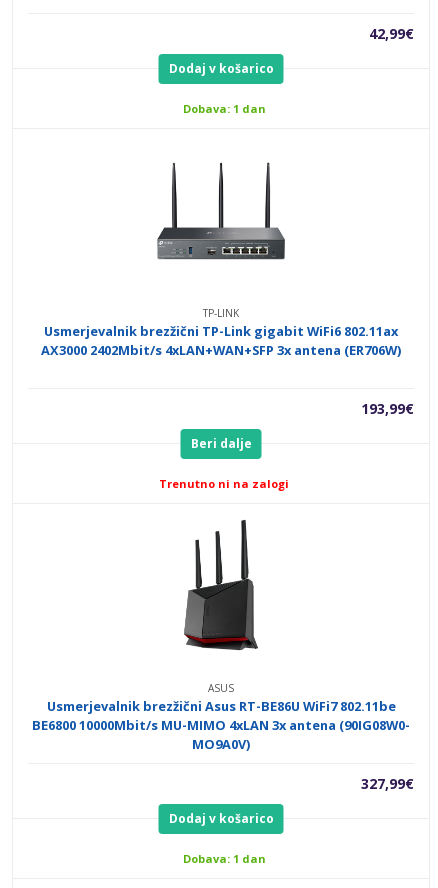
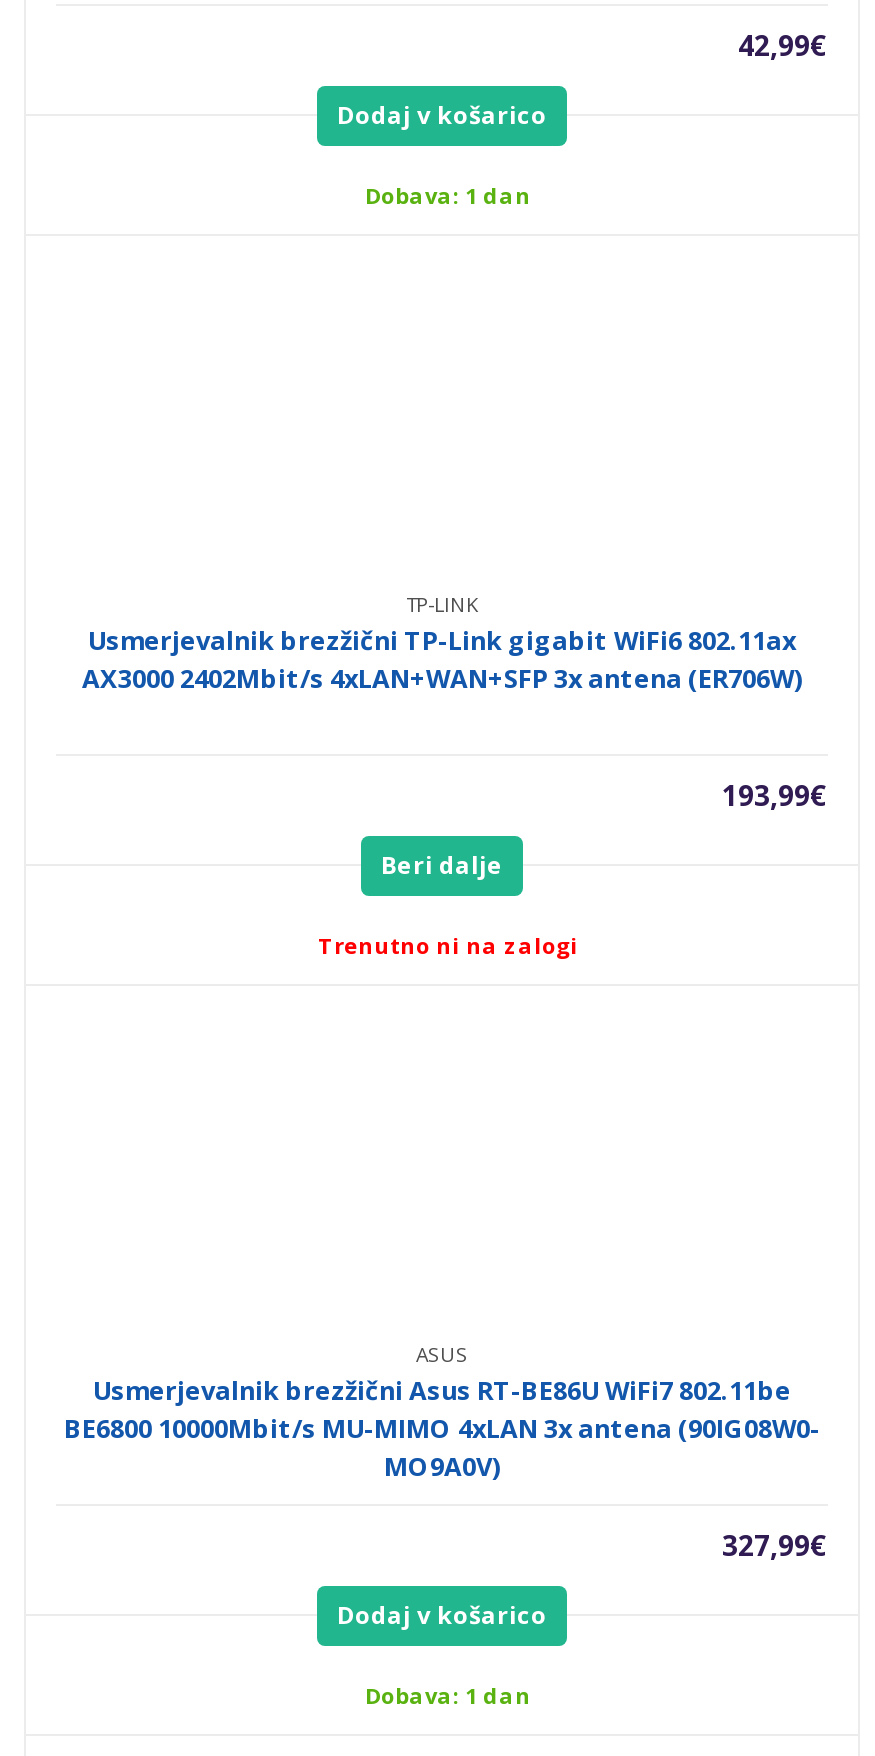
[156,162,286,260] [image] -> none
[183,519,259,651] [image] -> none

